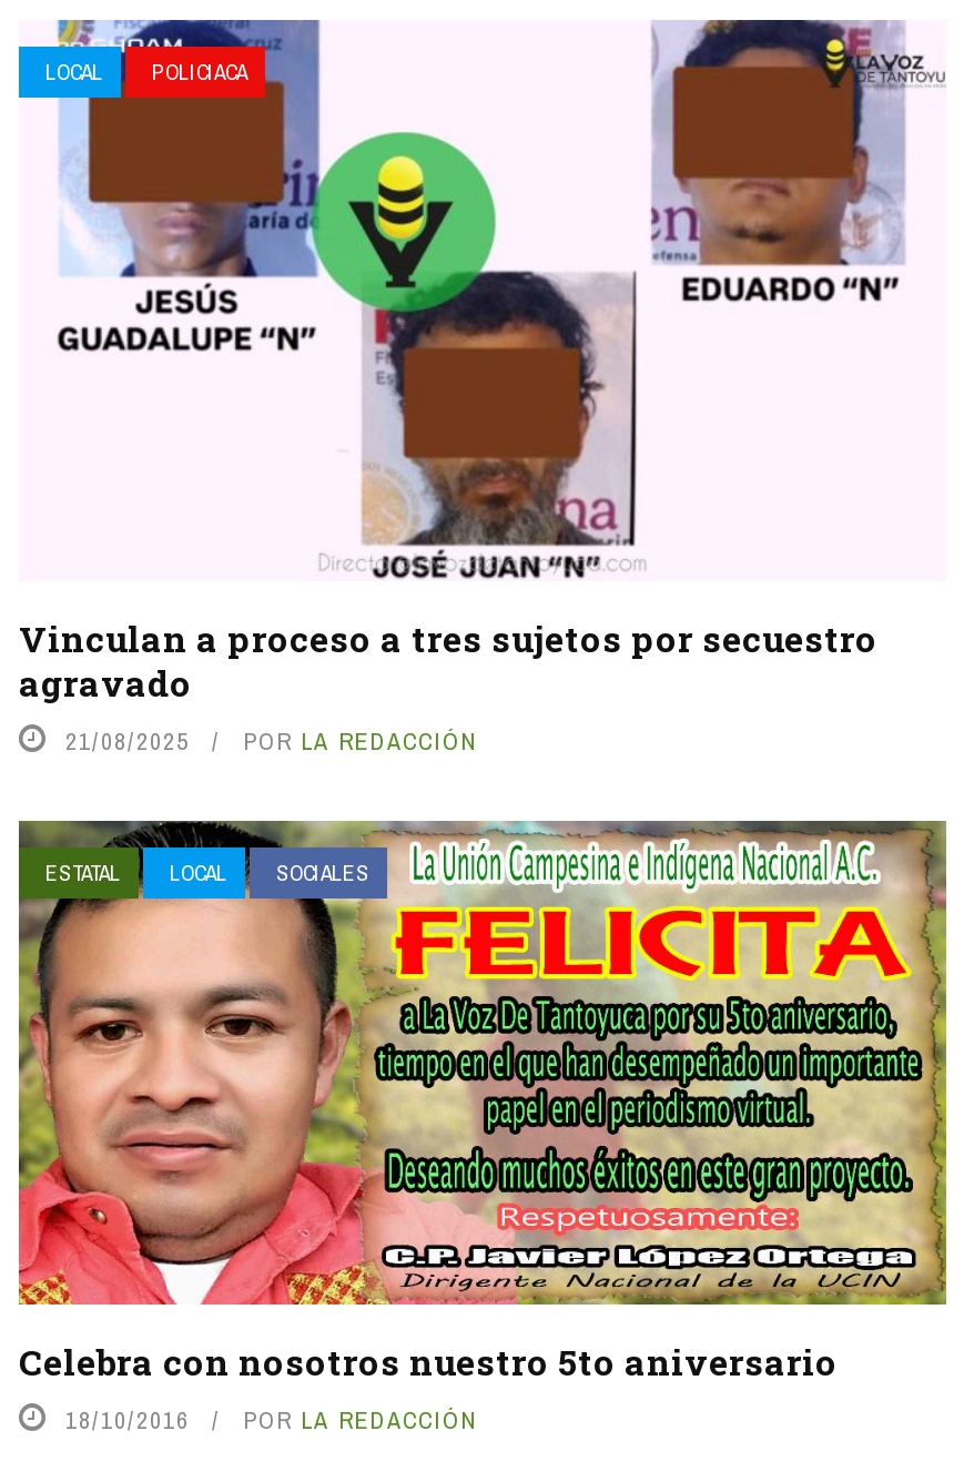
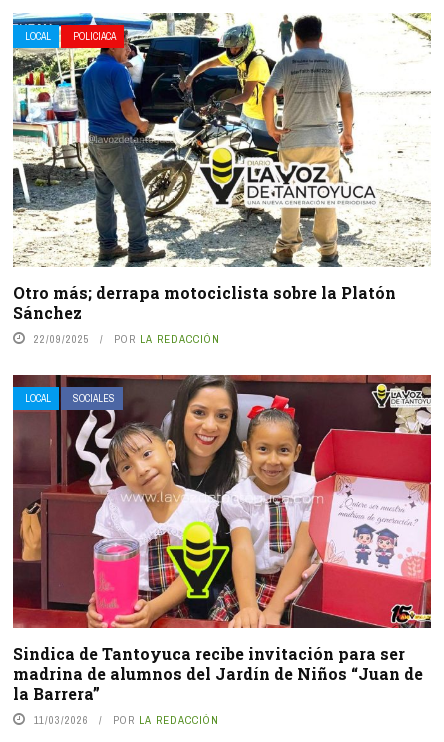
[19,17,946,757] [image] | Vinculan a proceso a tres sujetos por secuestro | agravado | 21/08/2025 -> [12,12,432,346] [image] | Otro más; derrapa motociclista sobre la Platón | Sánchez | 22/09/2025
[17,820,948,1435] [image] | Celebra con nosotros nuestro 5to aniversario | 18/10/2016 -> [12,374,432,727] [image] | Sindica de Tantoyuca recibe invitación para ser | madrina de alumnos del Jardín de Niños “Juan de | la Barrera” | 11/03/2026
[45,859,121,888] ESTATAL -> none

